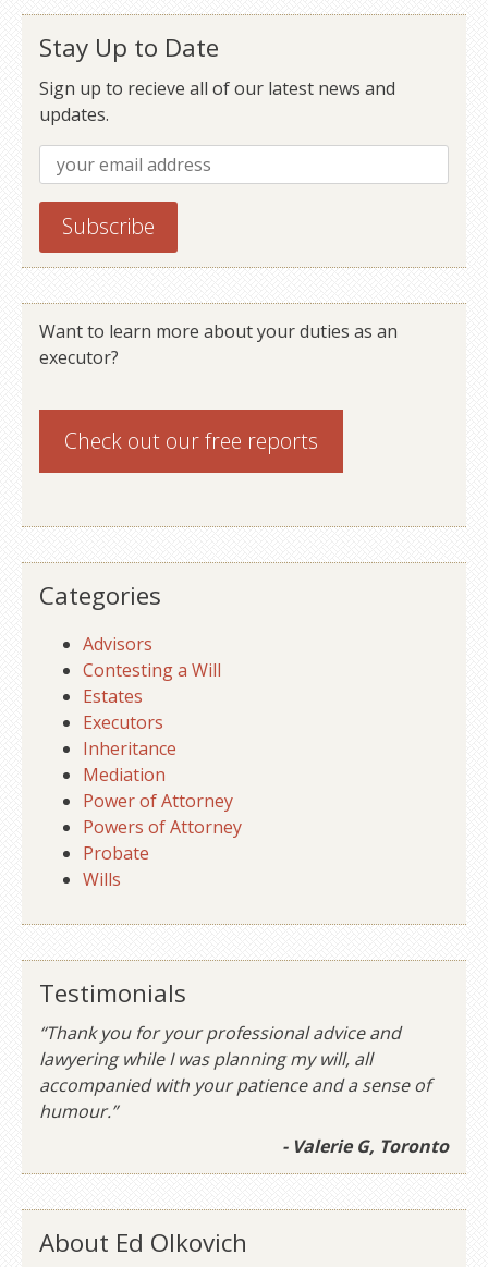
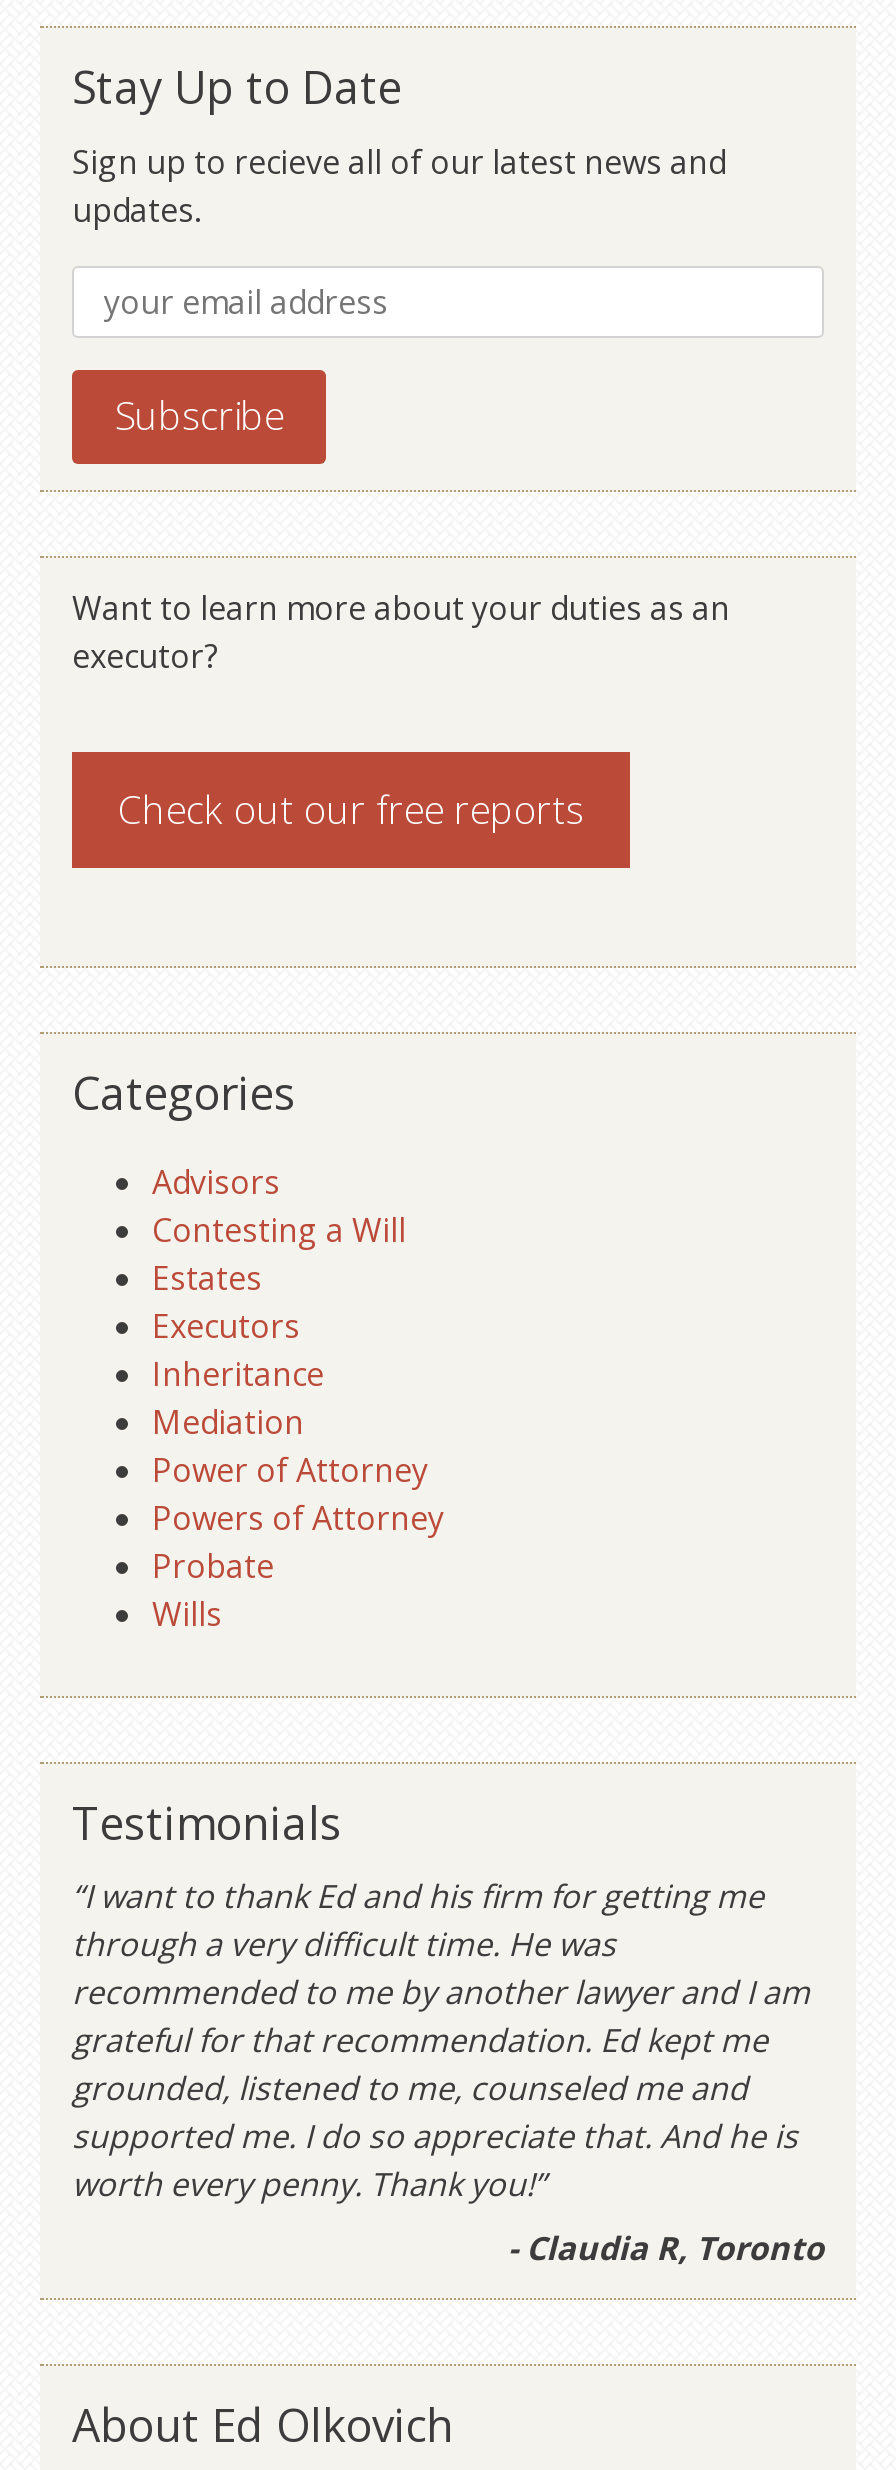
[39,1021,430,1124] “Thank you for your professional advice and | lawyering while I was planning my will, all | accompanied with your patience and a sense of | humour.” -> [72,1875,810,2207] “I want to thank Ed and his firm for getting me | through a very difficult time. He was | recommended to me by another lawyer and I am | grateful for that recommendation. Ed kept me | grounded, listened to me, counseled me and | supported me. I do so appreciate that. And he is | worth every penny. Thank you!”
[282,1135,449,1159] - Valerie G, Toronto -> [508,2227,824,2271] - Claudia R, Toronto

